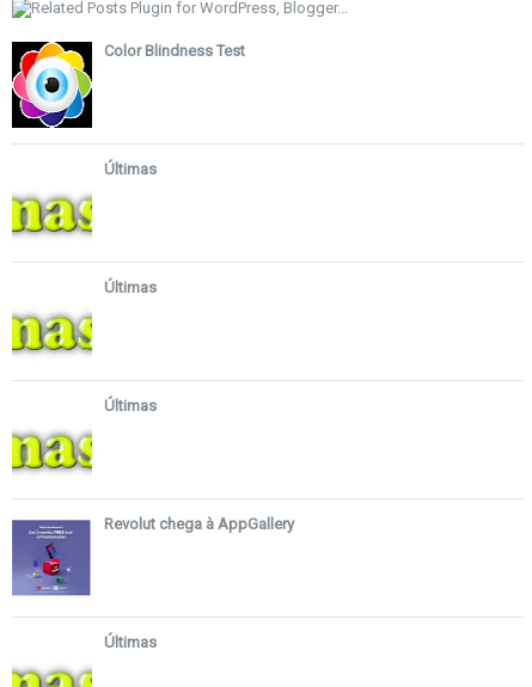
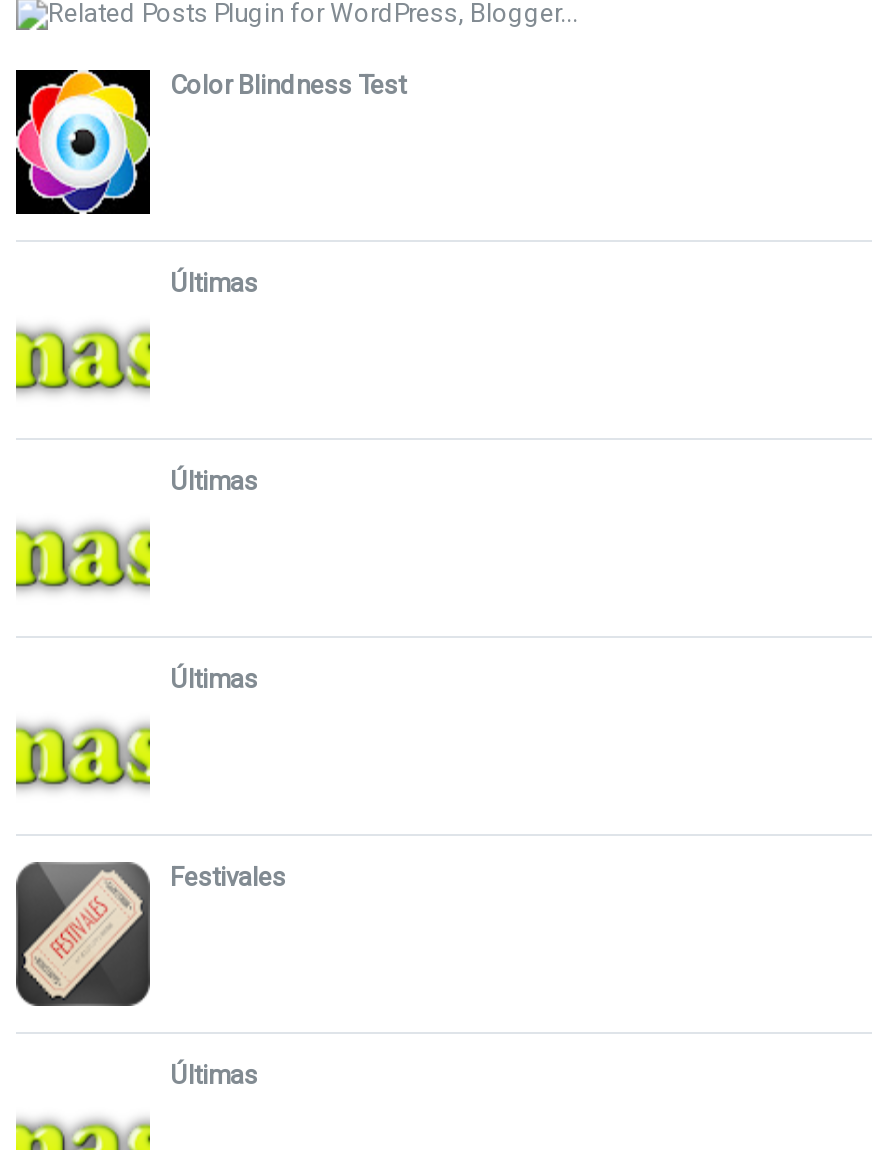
[12,515,294,601] [image] | Revolut chega à AppGallery -> [14,860,286,1008] [image] | Festivales

